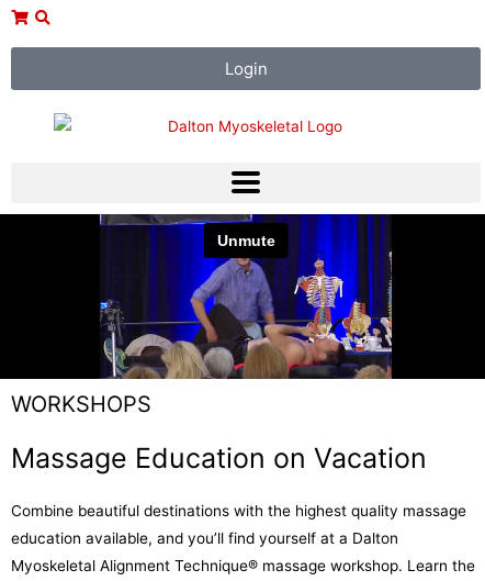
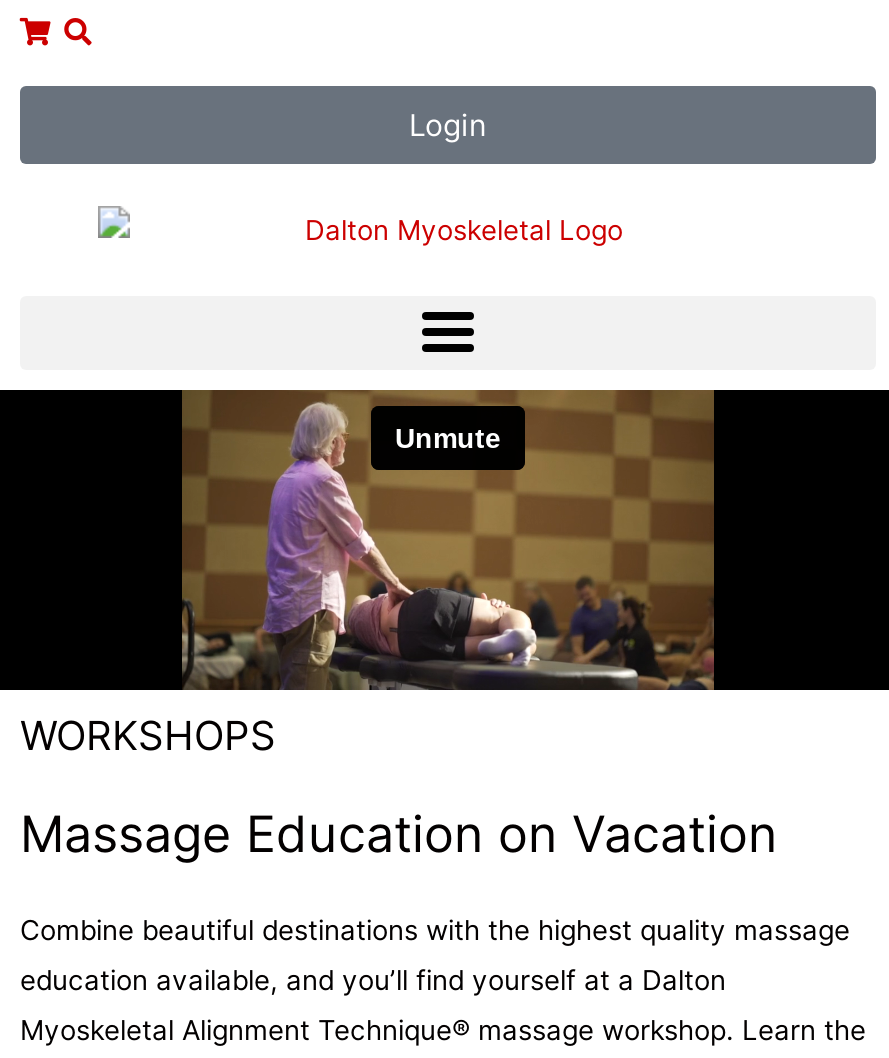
[99,213,393,380] [image] -> [180,388,714,692] [image]

